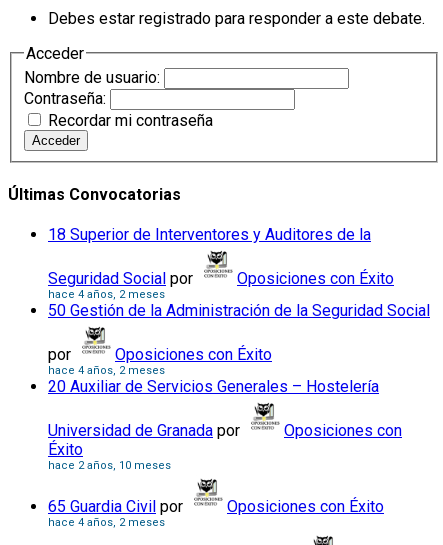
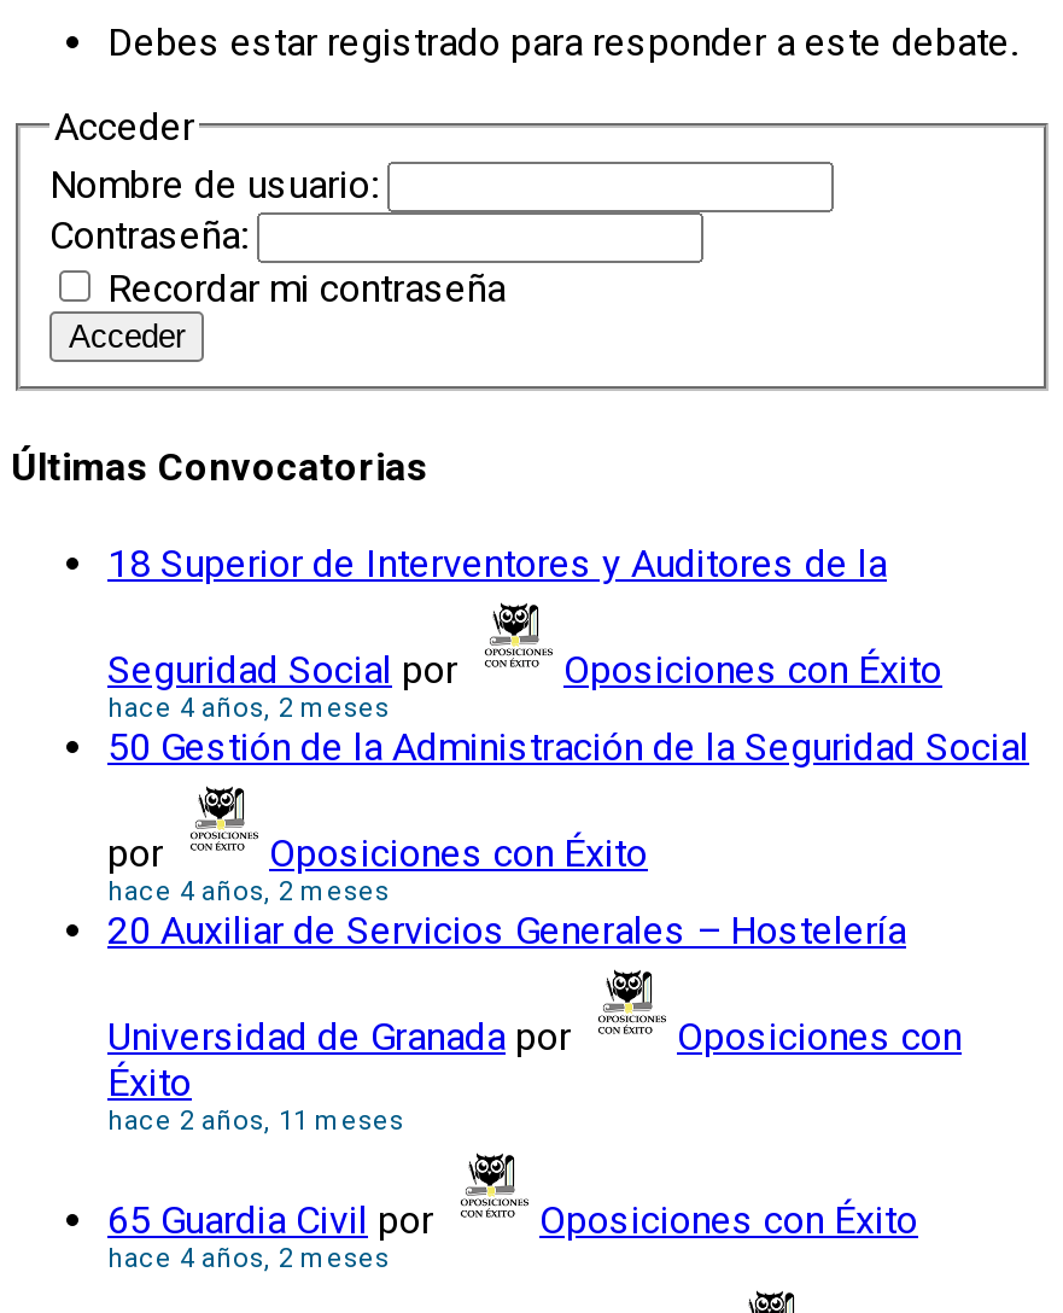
[48,459,171,472] hace 2 años, 10 meses -> [107,1105,404,1137] hace 2 años, 11 meses

